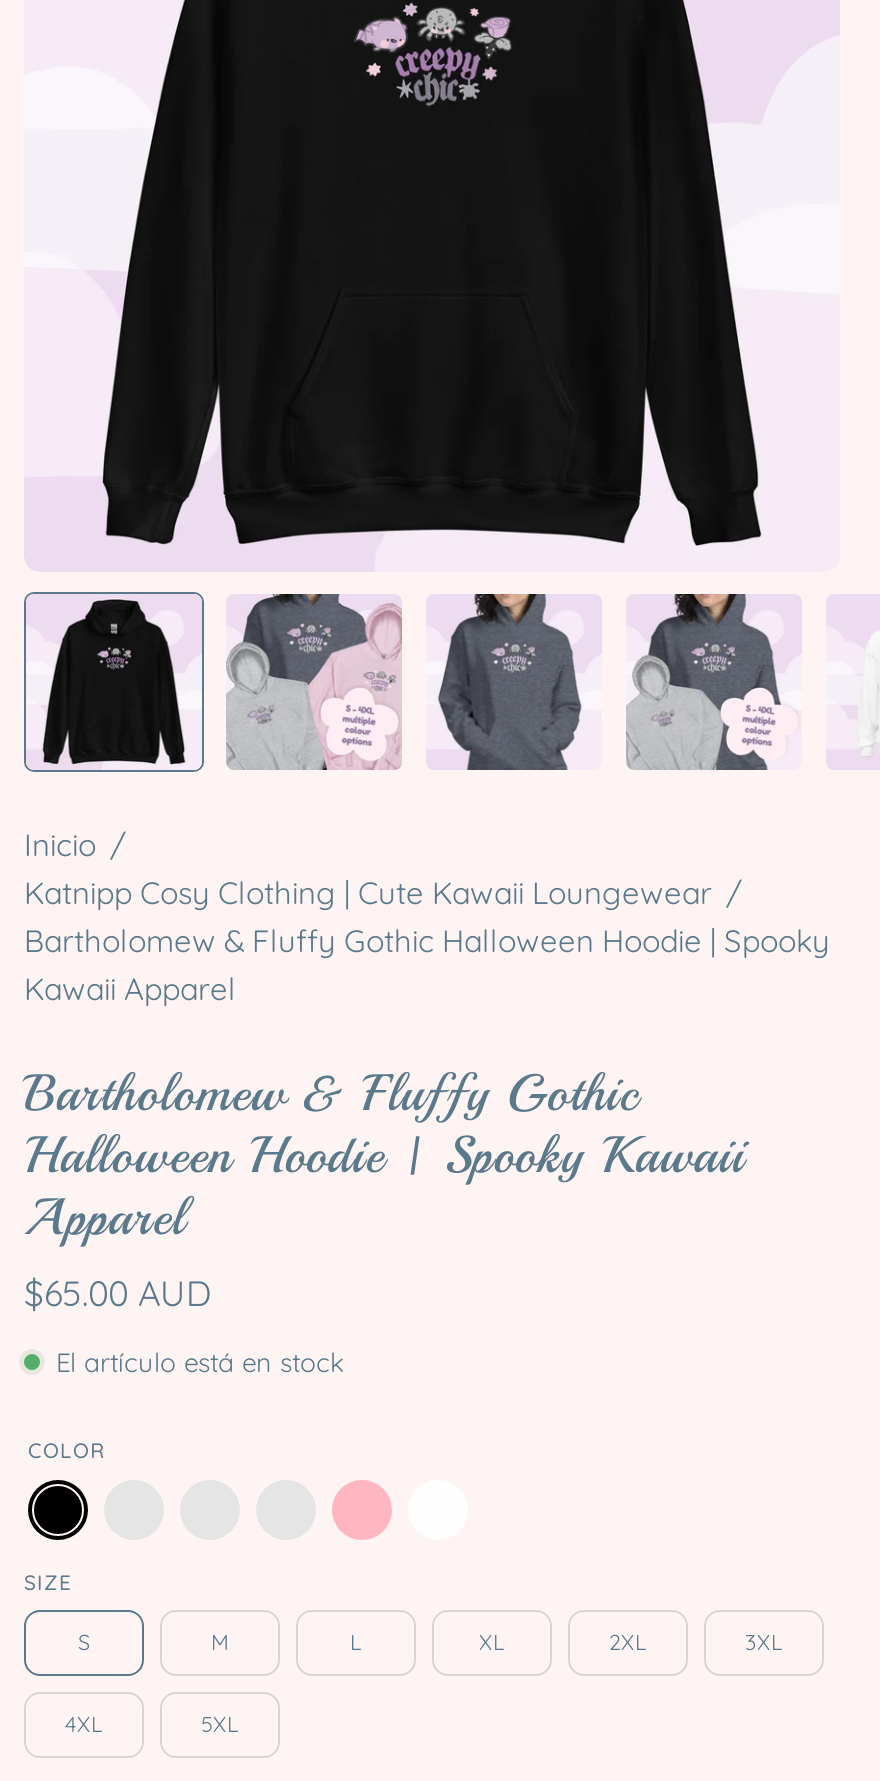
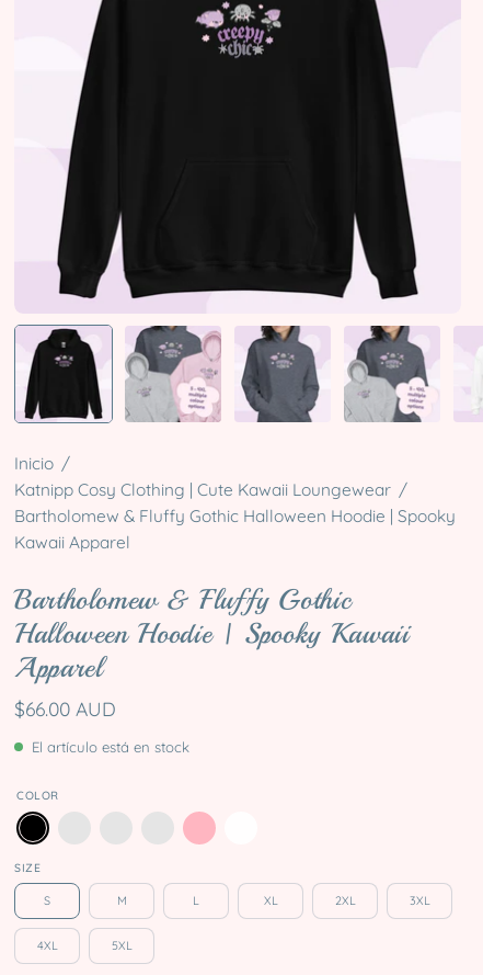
[24,1270,212,1314] $65.00 AUD -> [14,696,116,721] $66.00 AUD

